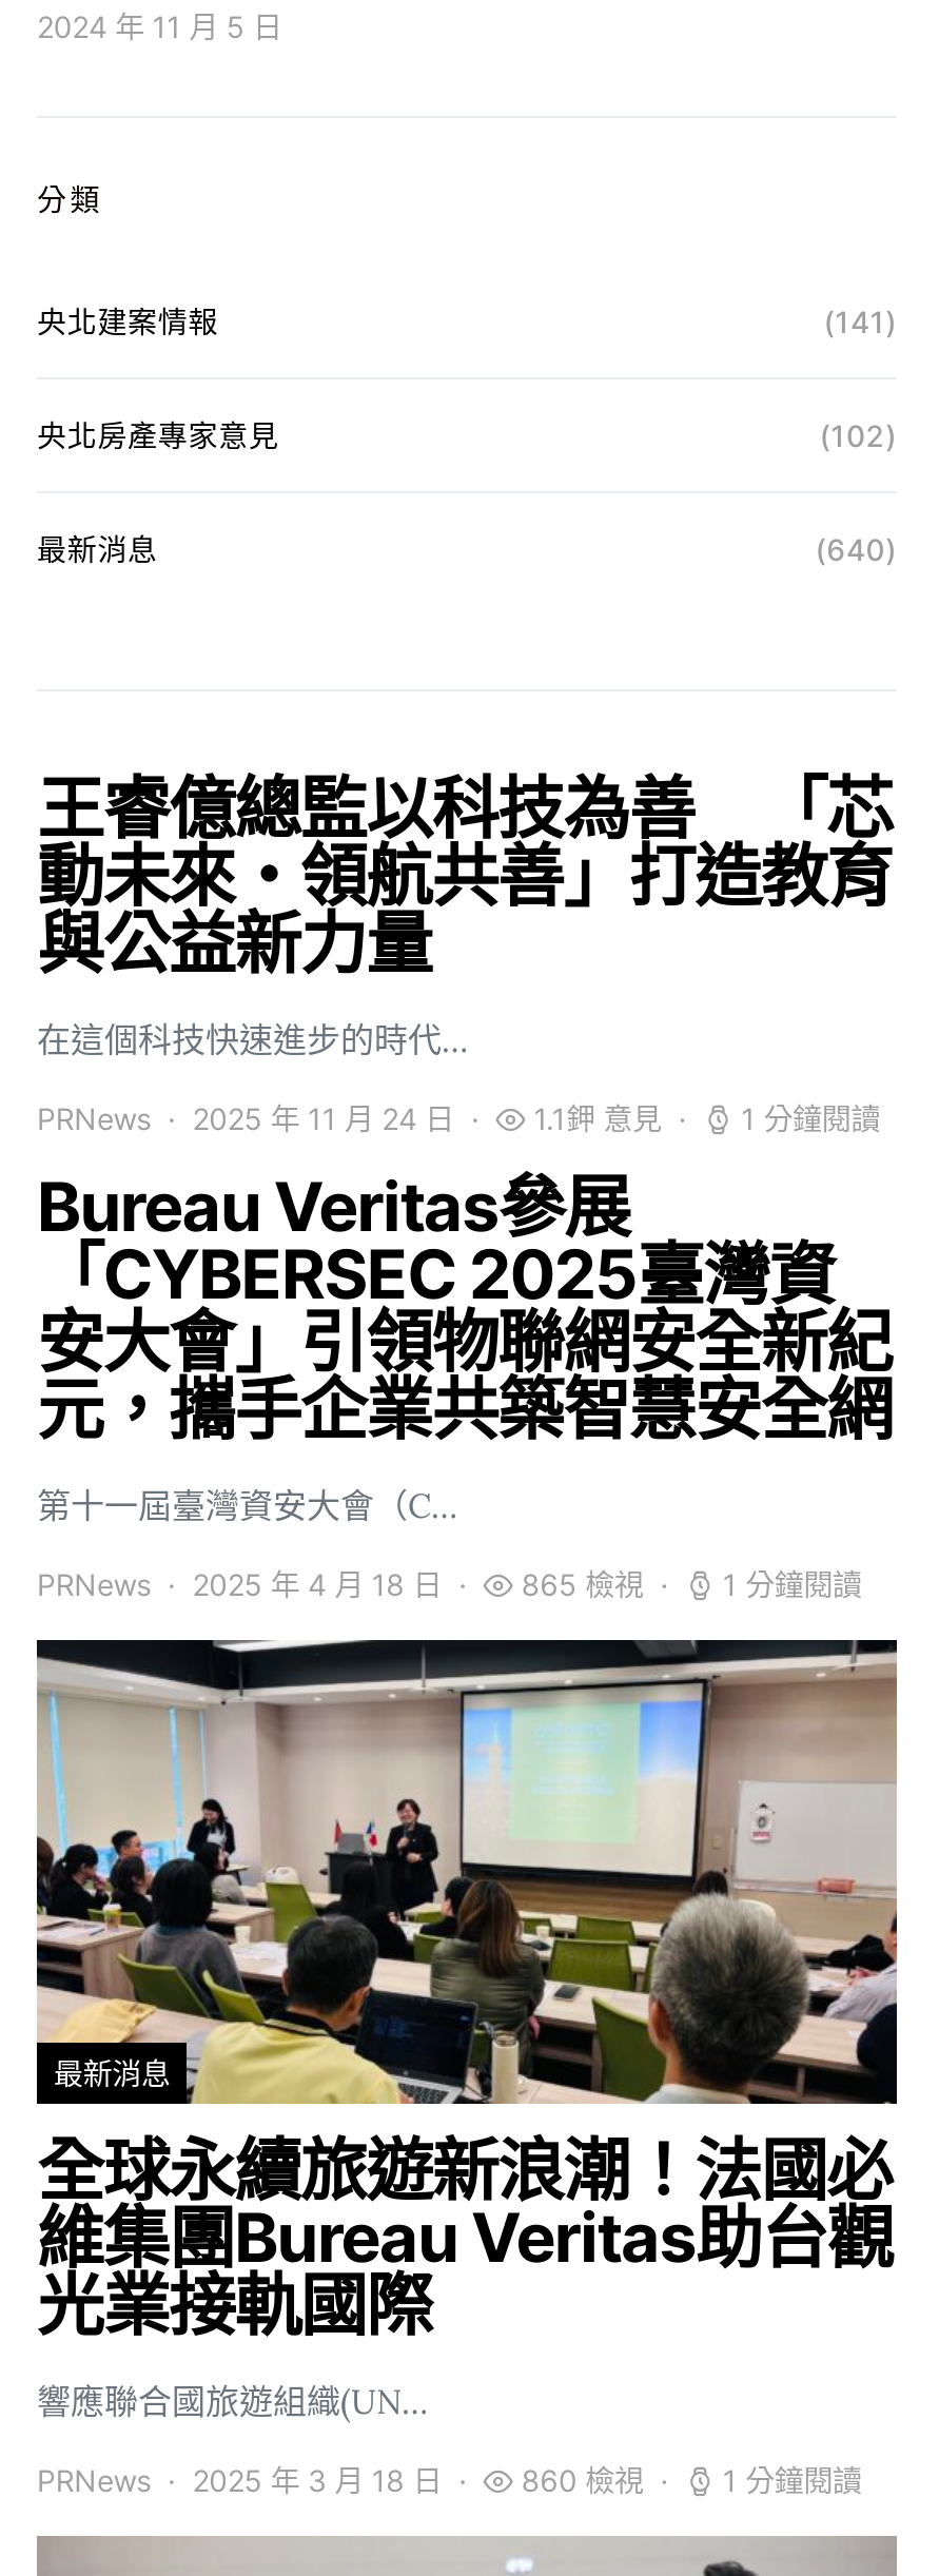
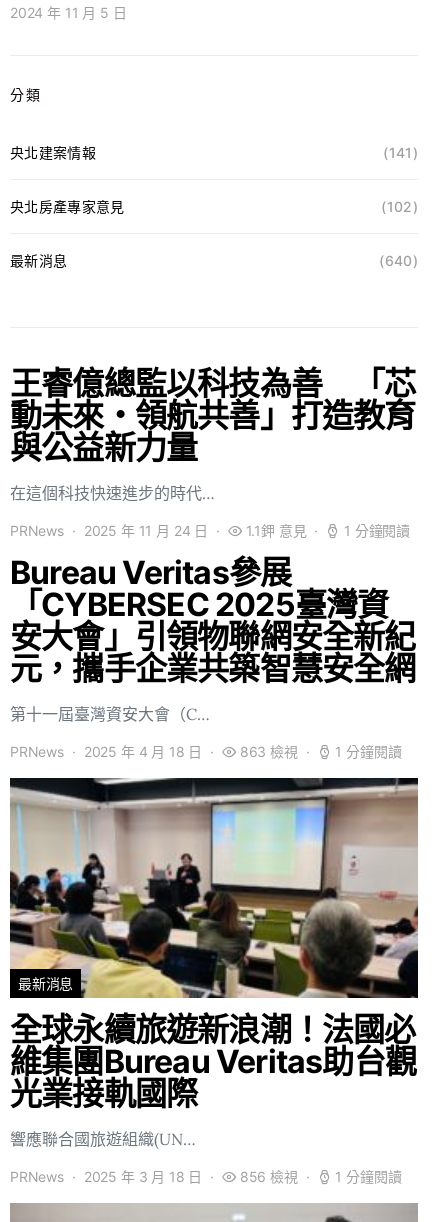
[521,1567,643,1603] 865 檢視 -> [240,743,298,760] 863 檢視
[521,2463,643,2498] 860 檢視 -> [240,1168,298,1185] 856 檢視

